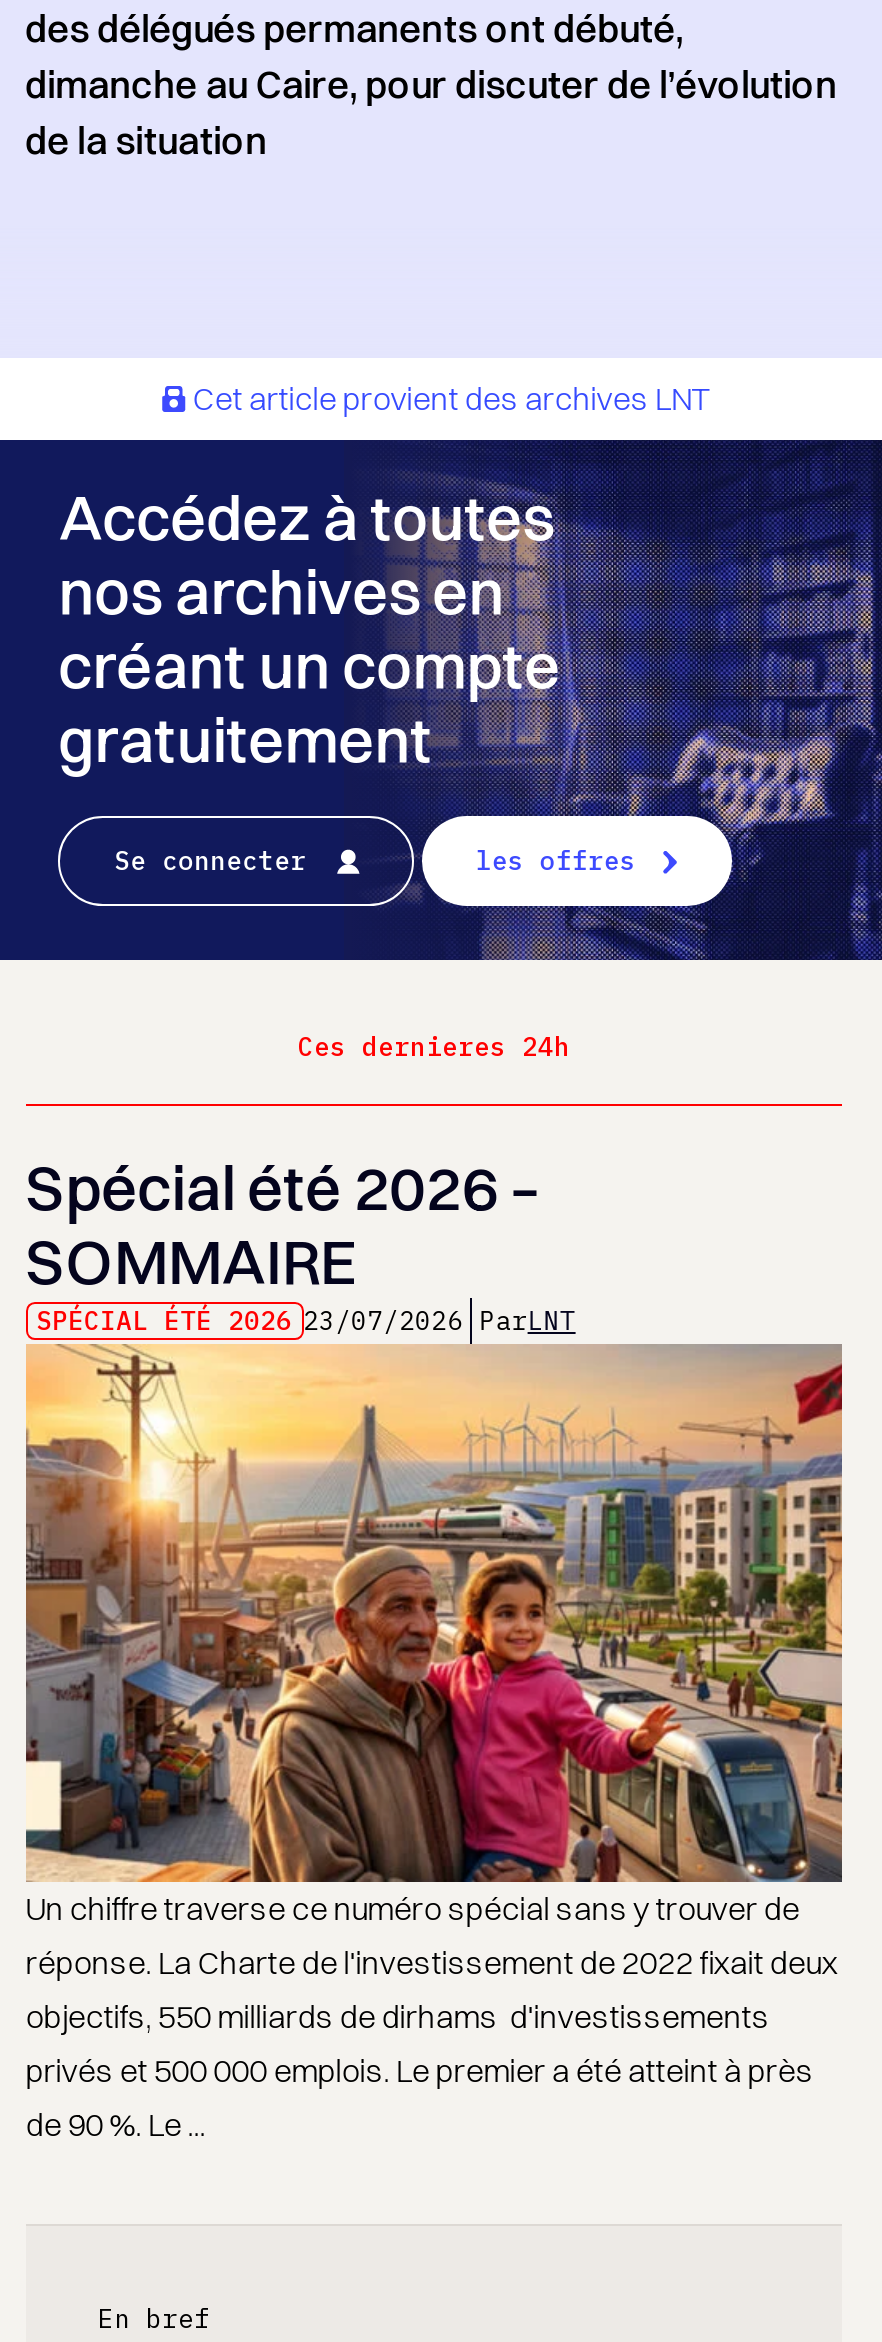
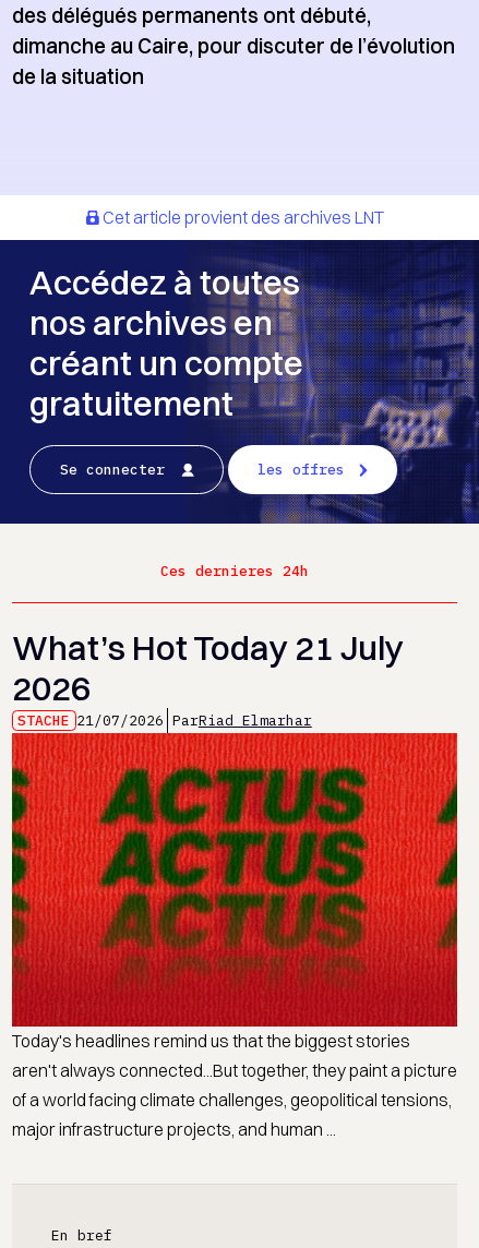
[25,1149,576,1338] Spécial été 2026 – | SOMMAIRE | SPÉCIAL ÉTÉ 2026 23/07/2026 ParLNT -> [12,627,403,730] What’s Hot Today 21 July | 2026 | STACHE 21/07/2026 ParRiad Elmarhar
[24,1344,844,2143] [image] | Un chiffre traverse ce numéro spécial sans y trouver de | réponse. La Charte de l'investissement de 2022 fixait deux | objectifs, 550 milliards de dirhams d'investissements | privés et 500 000 emplois. Le premier a été atteint à près | de 90 %. Le ... -> [11,732,458,1139] [image] | Today's headlines remind us that the biggest stories | aren't always connected...But together, they paint a picture | of a world facing climate challenges, geopolitical tensions, | major infrastructure projects, and human ...

